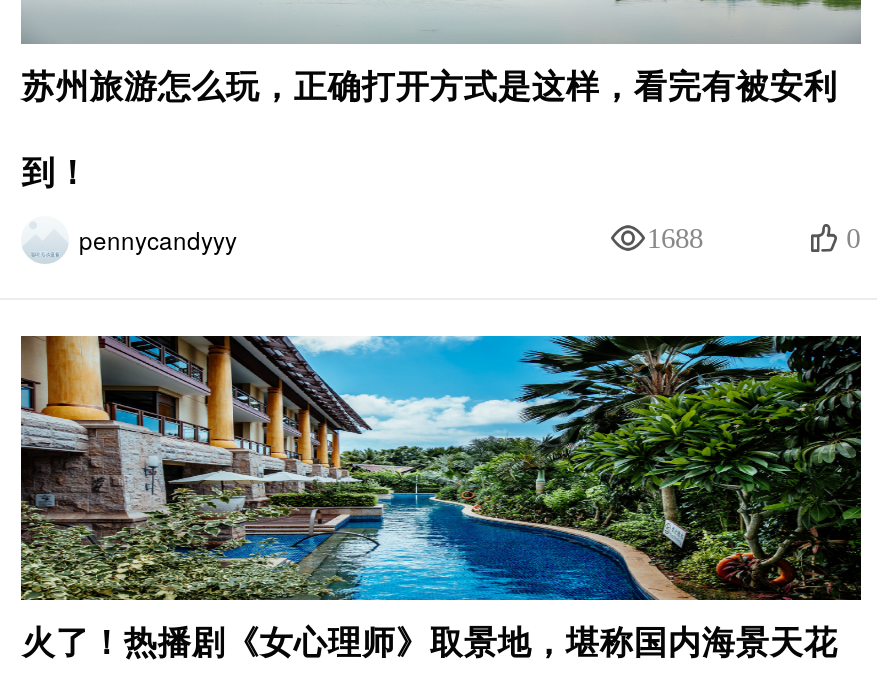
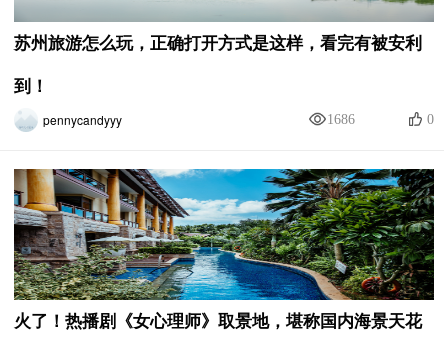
[647,222,703,254] 1688 -> [327,111,355,127] 1686

